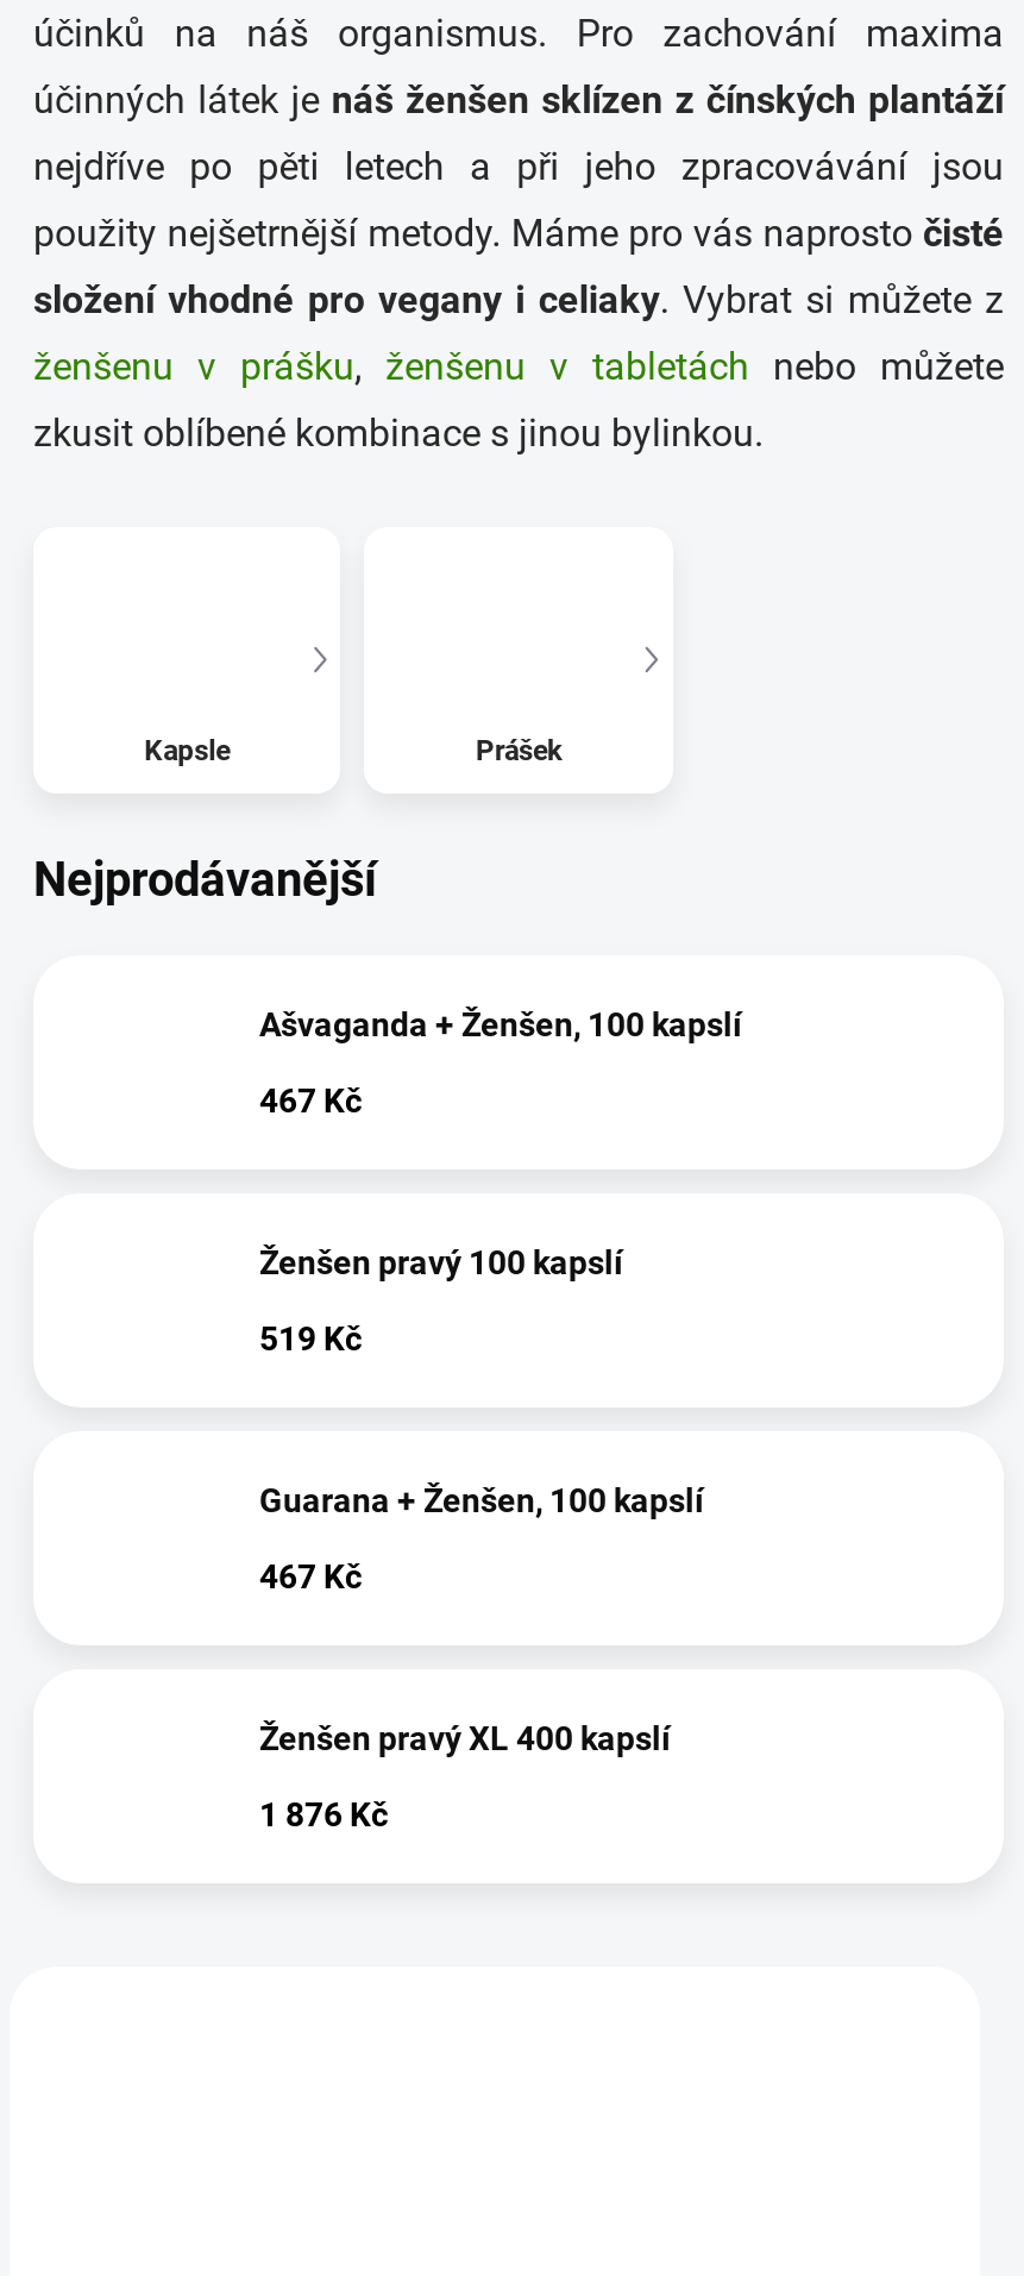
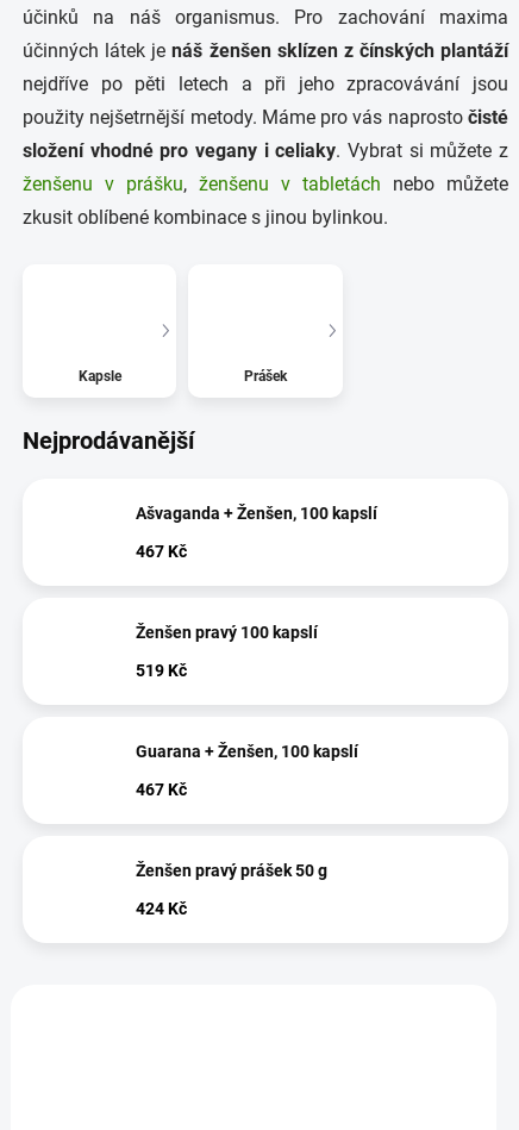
[259,1719,671,1757] Ženšen pravý XL 400 kapslí -> [136,861,327,880] Ženšen pravý prášek 50 g
[259,1795,388,1833] 1 876 Kč -> [136,899,187,918] 424 Kč

